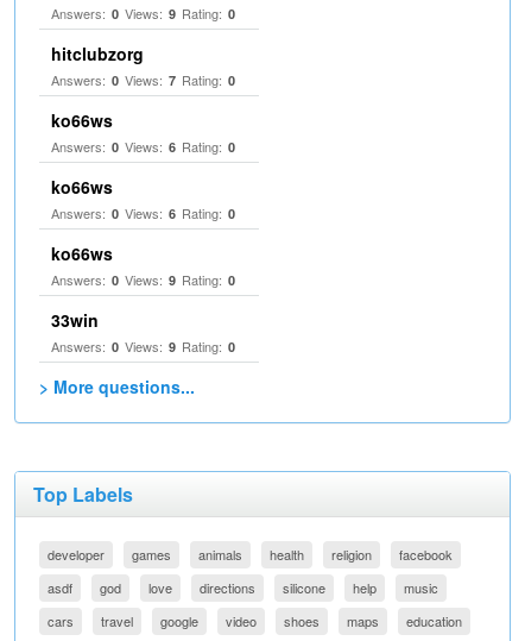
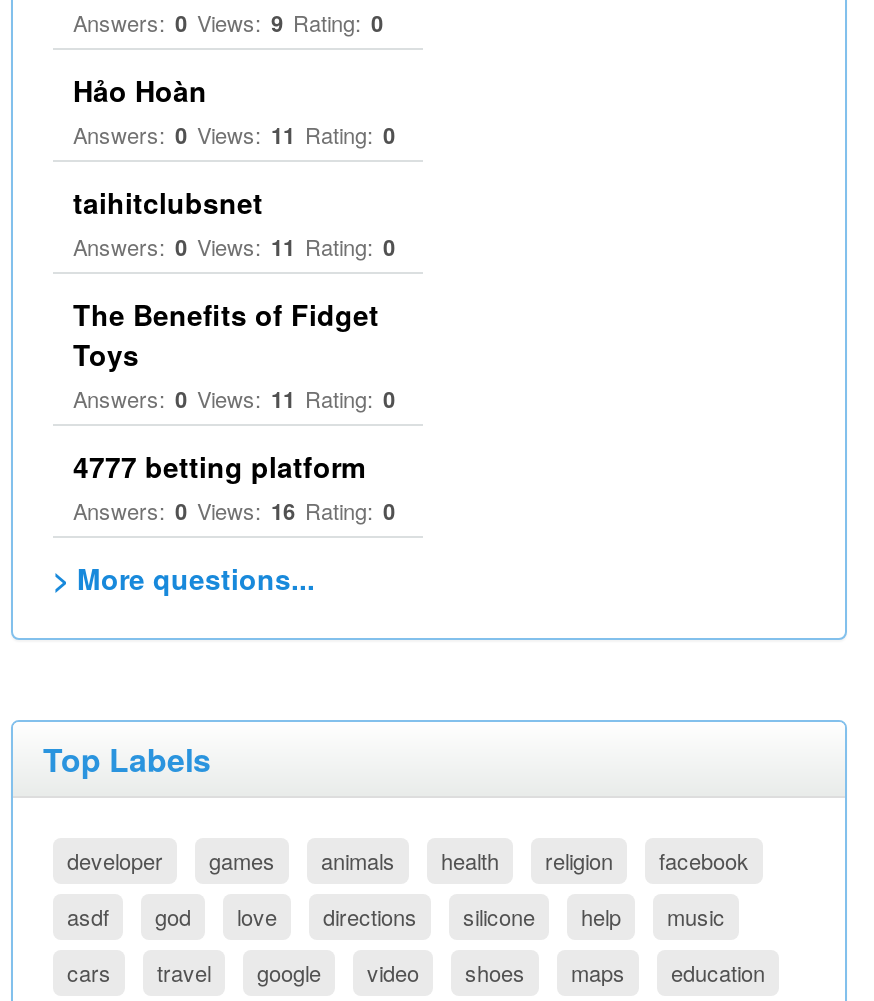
[51,42,235,356] hitclubzorg | Answers: 0 Views: 7 Rating: 0 | ko66ws | Answers: 0 Views: 6 Rating: 0 | ko66ws | Answers: 0 Views: 6 Rating: 0 | ko66ws | Answers: 0 Views: 9 Rating: 0 | 33win | Answers: 0 Views: 9 Rating: 0 -> [73,70,395,526] Hảo Hoàn | Answers: 0 Views: 11 Rating: 0 | taihitclubsnet | Answers: 0 Views: 11 Rating: 0 | The Benefits of Fidget | Toys | Answers: 0 Views: 11 Rating: 0 | 4777 betting platform | Answers: 0 Views: 16 Rating: 0

